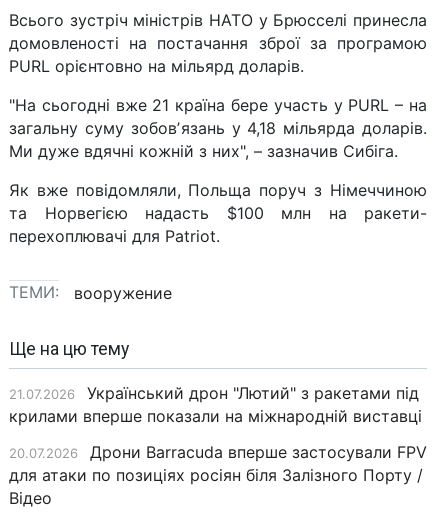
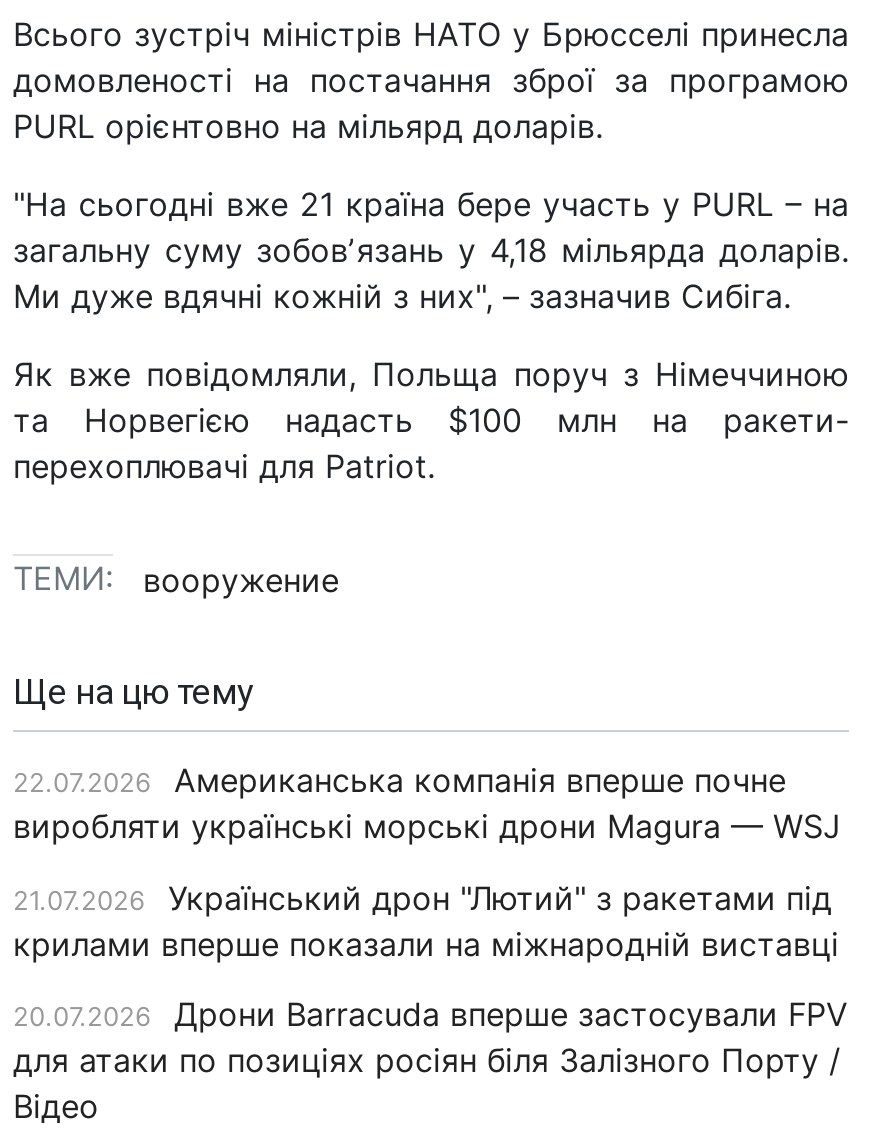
none -> [13,760,841,846] 22.07.2026 | Американська компанія вперше почне | виробляти українські морські дрони Magura — WSJ

